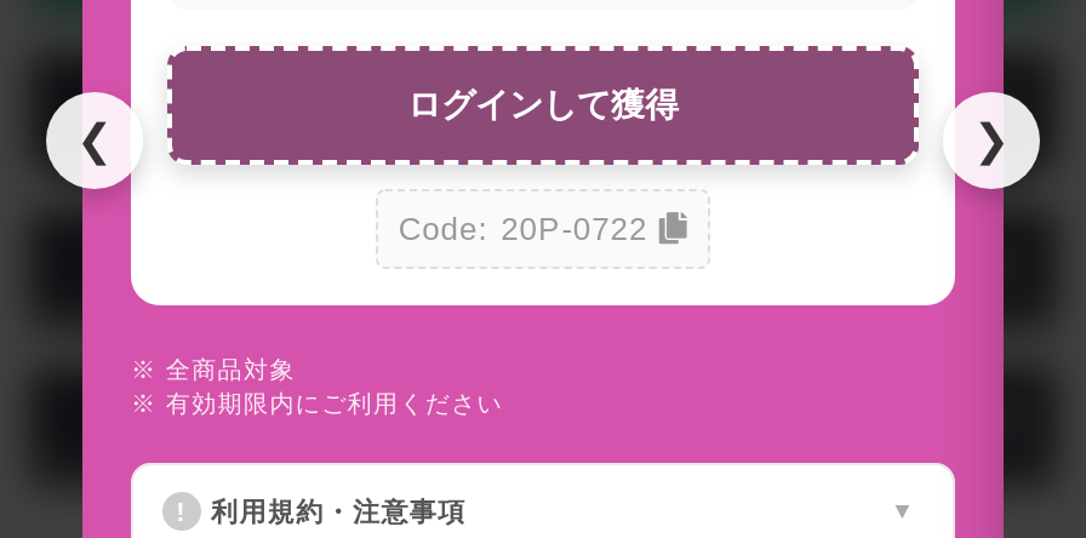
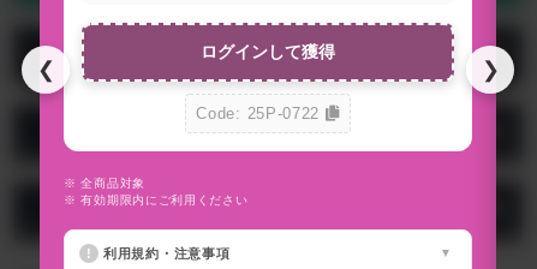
[399,210,659,246] Code: 20P-0722 -> [196,104,325,122] Code: 25P-0722

